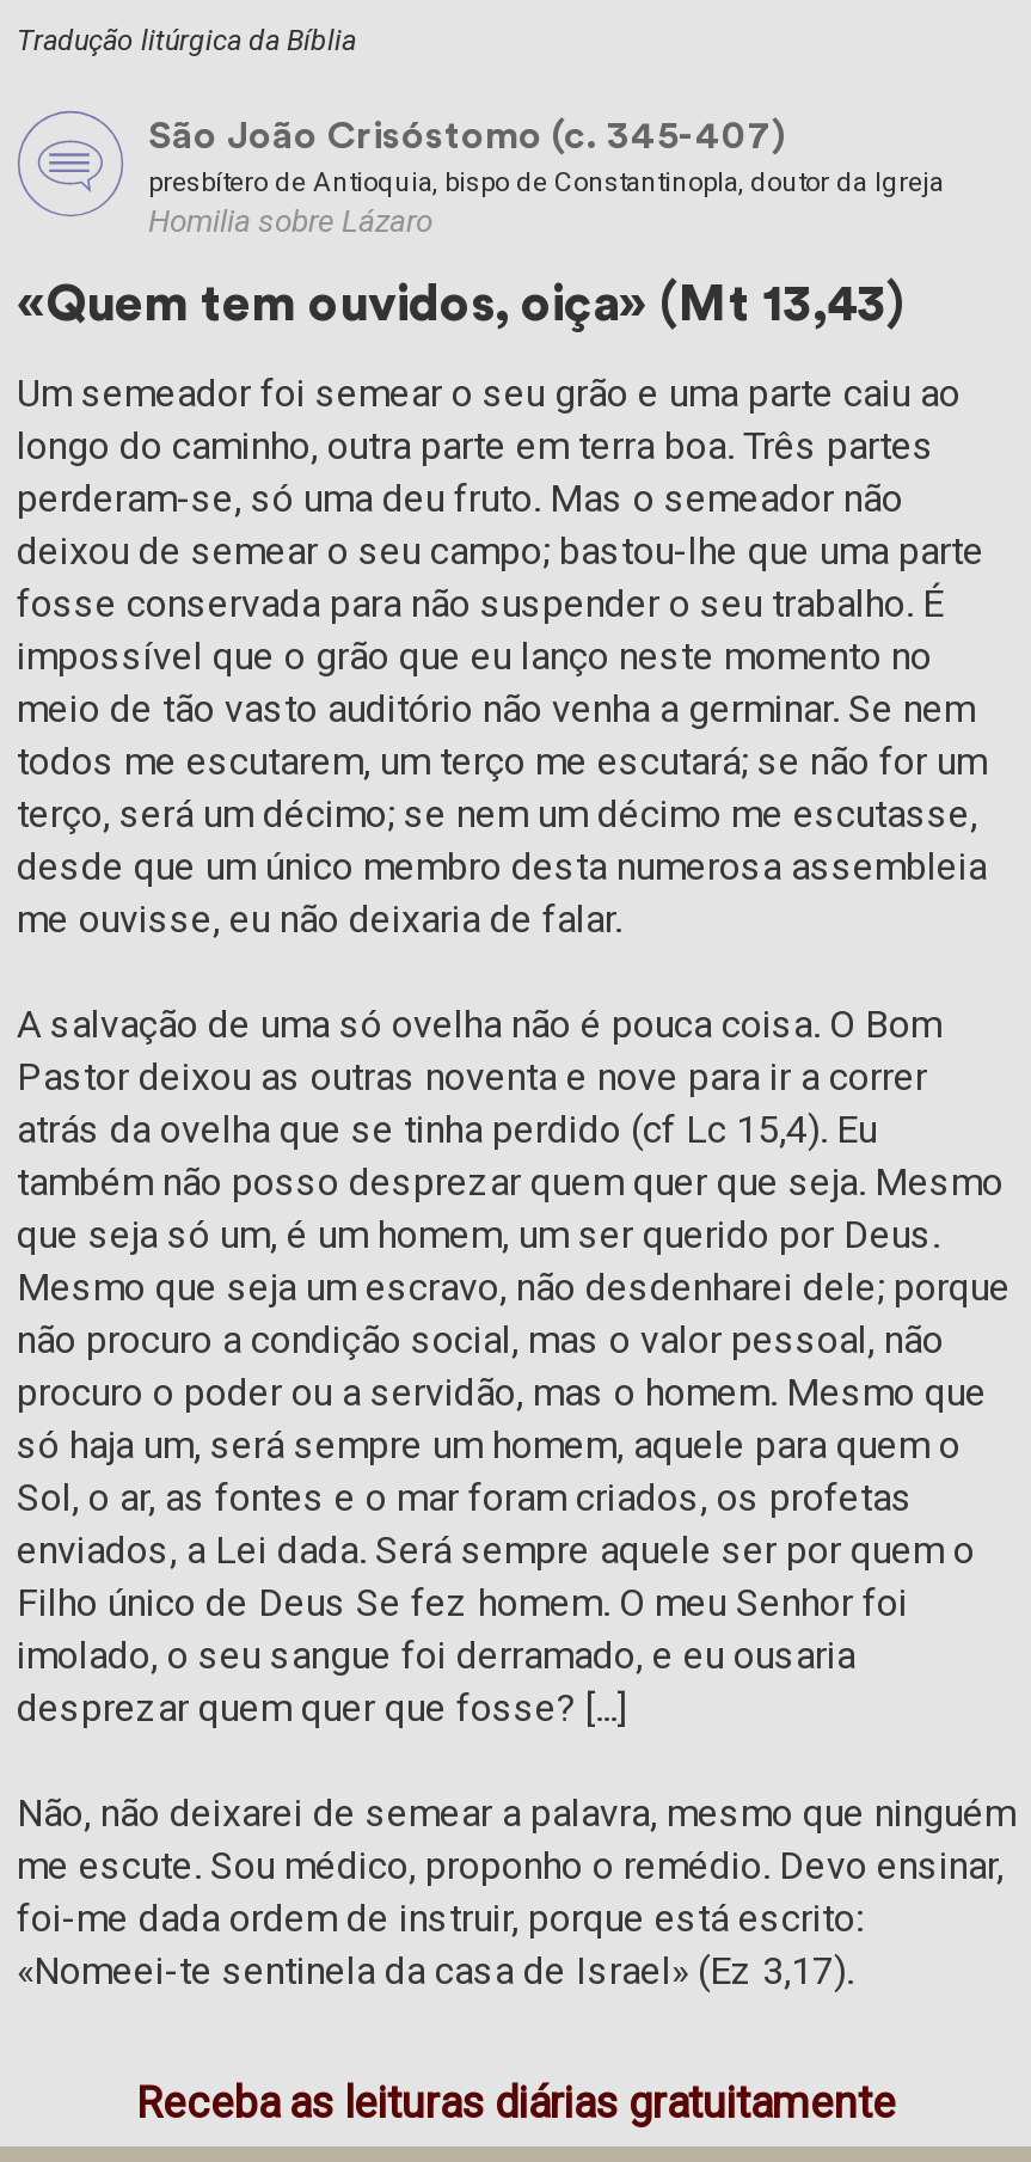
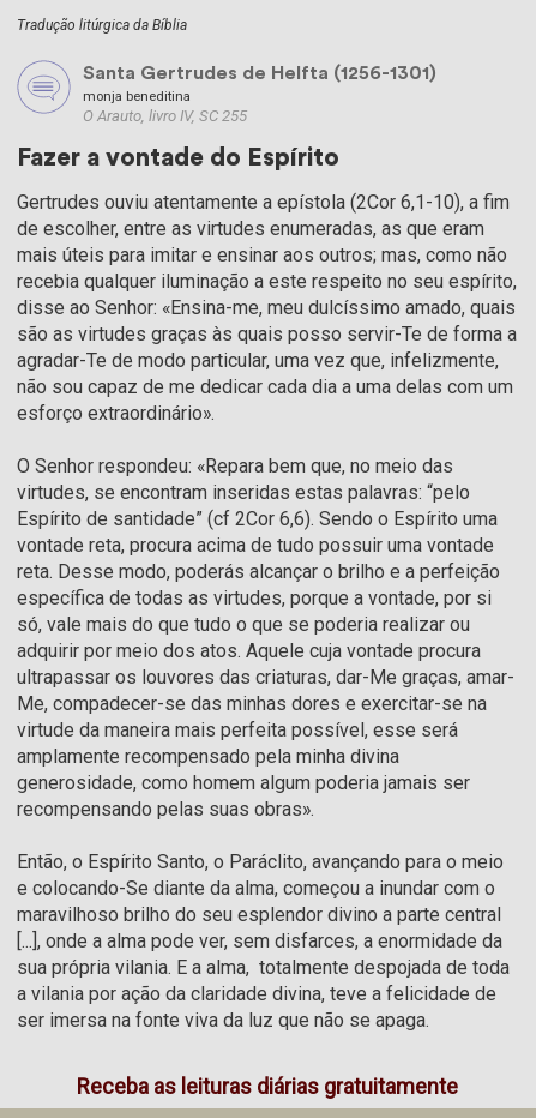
[148,117,944,239] São João Crisóstomo (c. 345-407) | presbítero de Antioquia, bispo de Constantinopla, doutor da Igreja | Homilia sobre Lázaro -> [83,64,436,125] Santa Gertrudes de Helfta (1256-1301) | monja beneditina | O Arauto, livro IV, SC 255
[17,280,906,330] «Quem tem ouvidos, oiça» (Mt 13,43) -> [17,145,339,170] Fazer a vontade do Espírito
[17,370,987,942] Um semeador foi semear o seu grão e uma parte caiu ao | longo do caminho, outra parte em terra boa. Três partes | perderam-se, só uma deu fruto. Mas o semeador não | deixou de semear o seu campo; bastou-lhe que uma parte | fosse conservada para não suspender o seu trabalho. É | impossível que o grão que eu lanço neste momento no | meio de tão vasto auditório não venha a germinar. Se nem | todos me escutarem, um terço me escutará; se não for um | terço, será um décimo; se nem um décimo me escutasse, | desde que um único membro desta numerosa assembleia | me ouvisse, eu não deixaria de falar. -> [17,191,517,425] Gertrudes ouviu atentamente a epístola (2Cor 6,1-10), a fim | de escolher, entre as virtudes enumeradas, as que eram | mais úteis para imitar e ensinar aos outros; mas, como não | recebia qualquer iluminação a este respeito no seu espírito, | disse ao Senhor: «Ensina-me, meu dulcíssimo amado, quais | são as virtudes graças às quais posso servir-Te de forma a | agradar-Te de modo particular, uma vez que, infelizmente, | não sou capaz de me dedicar cada dia a uma delas com um | esforço extraordinário».
[17,1002,1011,1731] A salvação de uma só ovelha não é pouca coisa. O Bom | Pastor deixou as outras noventa e nove para ir a correr | atrás da ovelha que se tinha perdido (cf Lc 15,4). Eu | também não posso desprezar quem quer que seja. Mesmo | que seja só um, é um homem, um ser querido por Deus. | Mesmo que seja um escravo, não desdenharei dele; porque | não procuro a condição social, mas o valor pessoal, não | procuro o poder ou a servidão, mas o homem. Mesmo que | só haja um, será sempre um homem, aquele para quem o | Sol, o ar, as fontes e o mar foram criados, os profetas | enviados, a Lei dada. Será sempre aquele ser por quem o | Filho único de Deus Se fez homem. O meu Senhor foi | imolado, o seu sangue foi derramado, e eu ousaria | desprezar quem quer que fosse? [...] -> [17,455,514,821] O Senhor respondeu: «Repara bem que, no meio das | virtudes, se encontram inseridas estas palavras: “pelo | Espírito de santidade” (cf 2Cor 6,6). Sendo o Espírito uma | vontade reta, procura acima de tudo possuir uma vontade | reta. Desse modo, poderás alcançar o brilho e a perfeição | específica de todas as virtudes, porque a vontade, por si | só, vale mais do que tudo o que se poderia realizar ou | adquirir por meio dos atos. Aquele cuja vontade procura | ultrapassar os louvores das criaturas, dar-Me graças, amar- | Me, compadecer-se das minhas dores e exercitar-se na | virtude da maneira mais perfeita possível, esse será | amplamente recompensado pela minha divina | generosidade, como homem algum poderia jamais ser | recompensando pelas suas obras».
[17,1790,1015,1993] Não, não deixarei de semear a palavra, mesmo que ninguém | me escute. Sou médico, proponho o remédio. Devo ensinar, | foi-me dada ordem de instruir, porque está escrito: | «Nomeei-te sentinela da casa de Israel» (Ez 3,17). -> [17,850,510,1032] Então, o Espírito Santo, o Paráclito, avançando para o meio | e colocando-Se diante da alma, começou a inundar com o | maravilhoso brilho do seu esplendor divino a parte central | [...], onde a alma pode ver, sem disfarces, a enormidade da | sua própria vilania. E a alma, totalmente despojada de toda | a vilania por ação da claridade divina, teve a felicidade de | ser imersa na fonte viva da luz que não se apaga.

